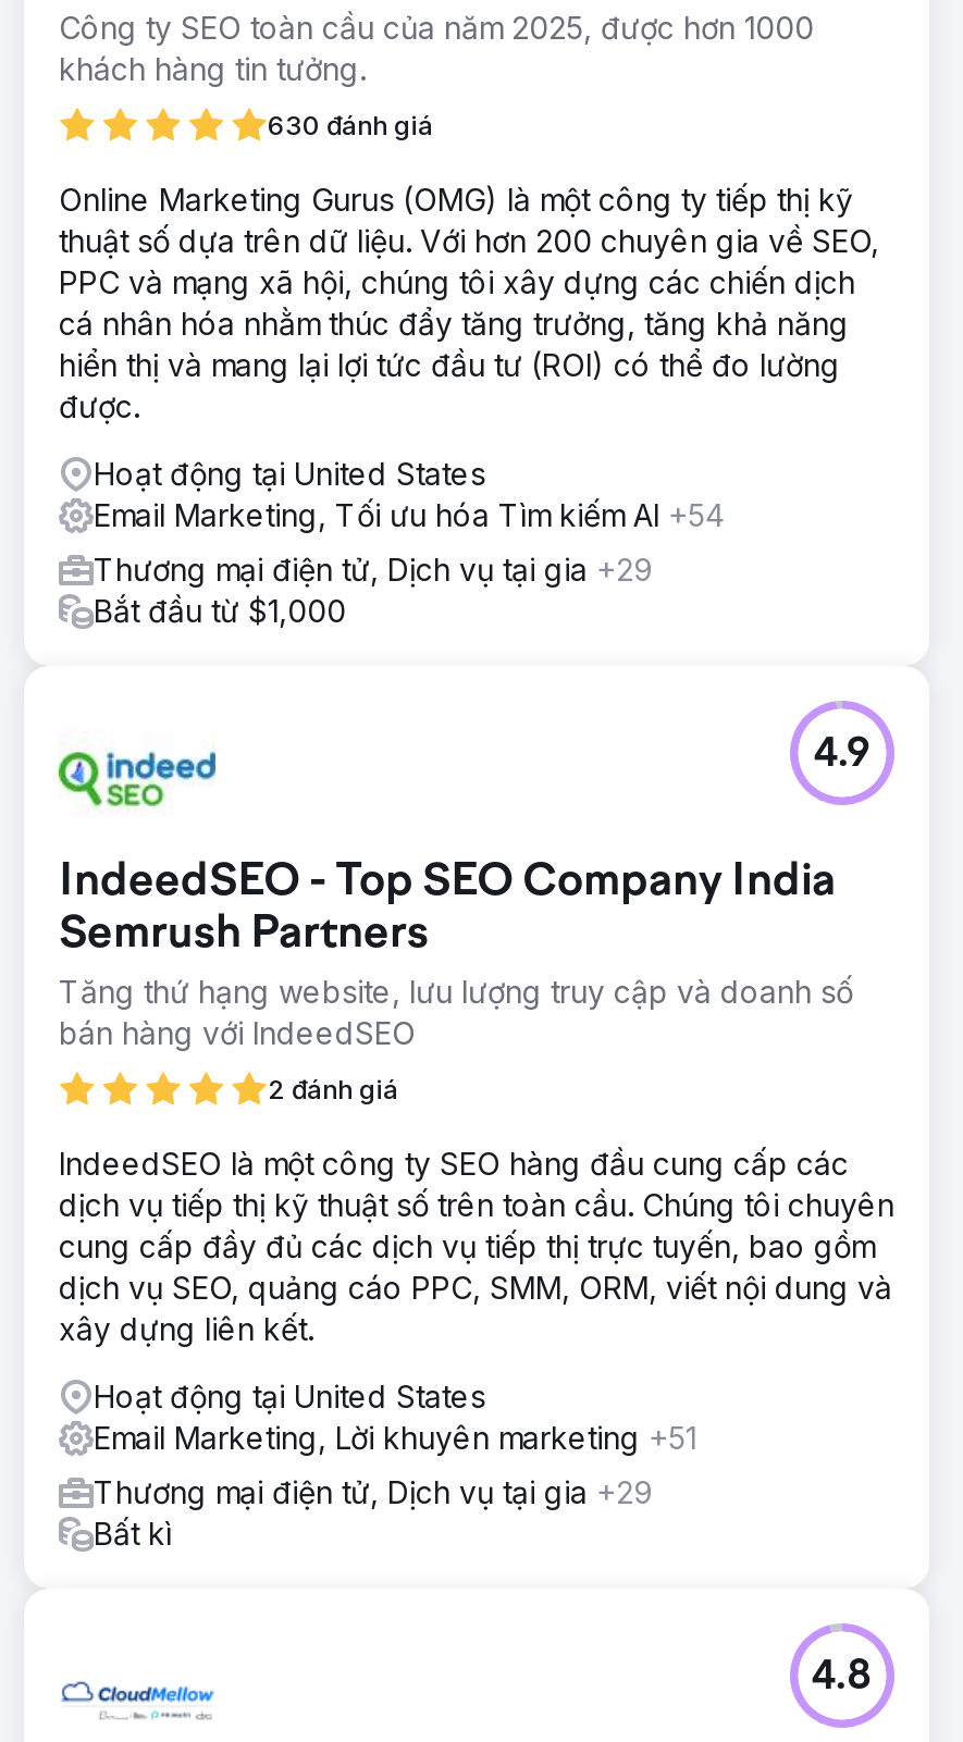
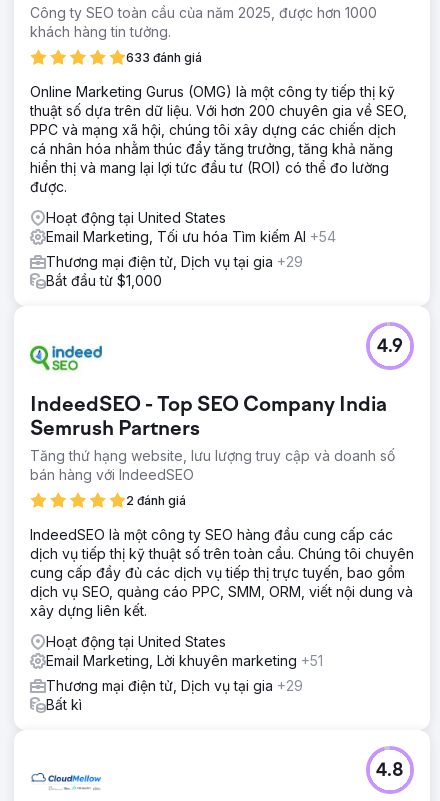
[268,108,433,141] 630 đánh giá -> [126,50,202,65] 633 đánh giá

